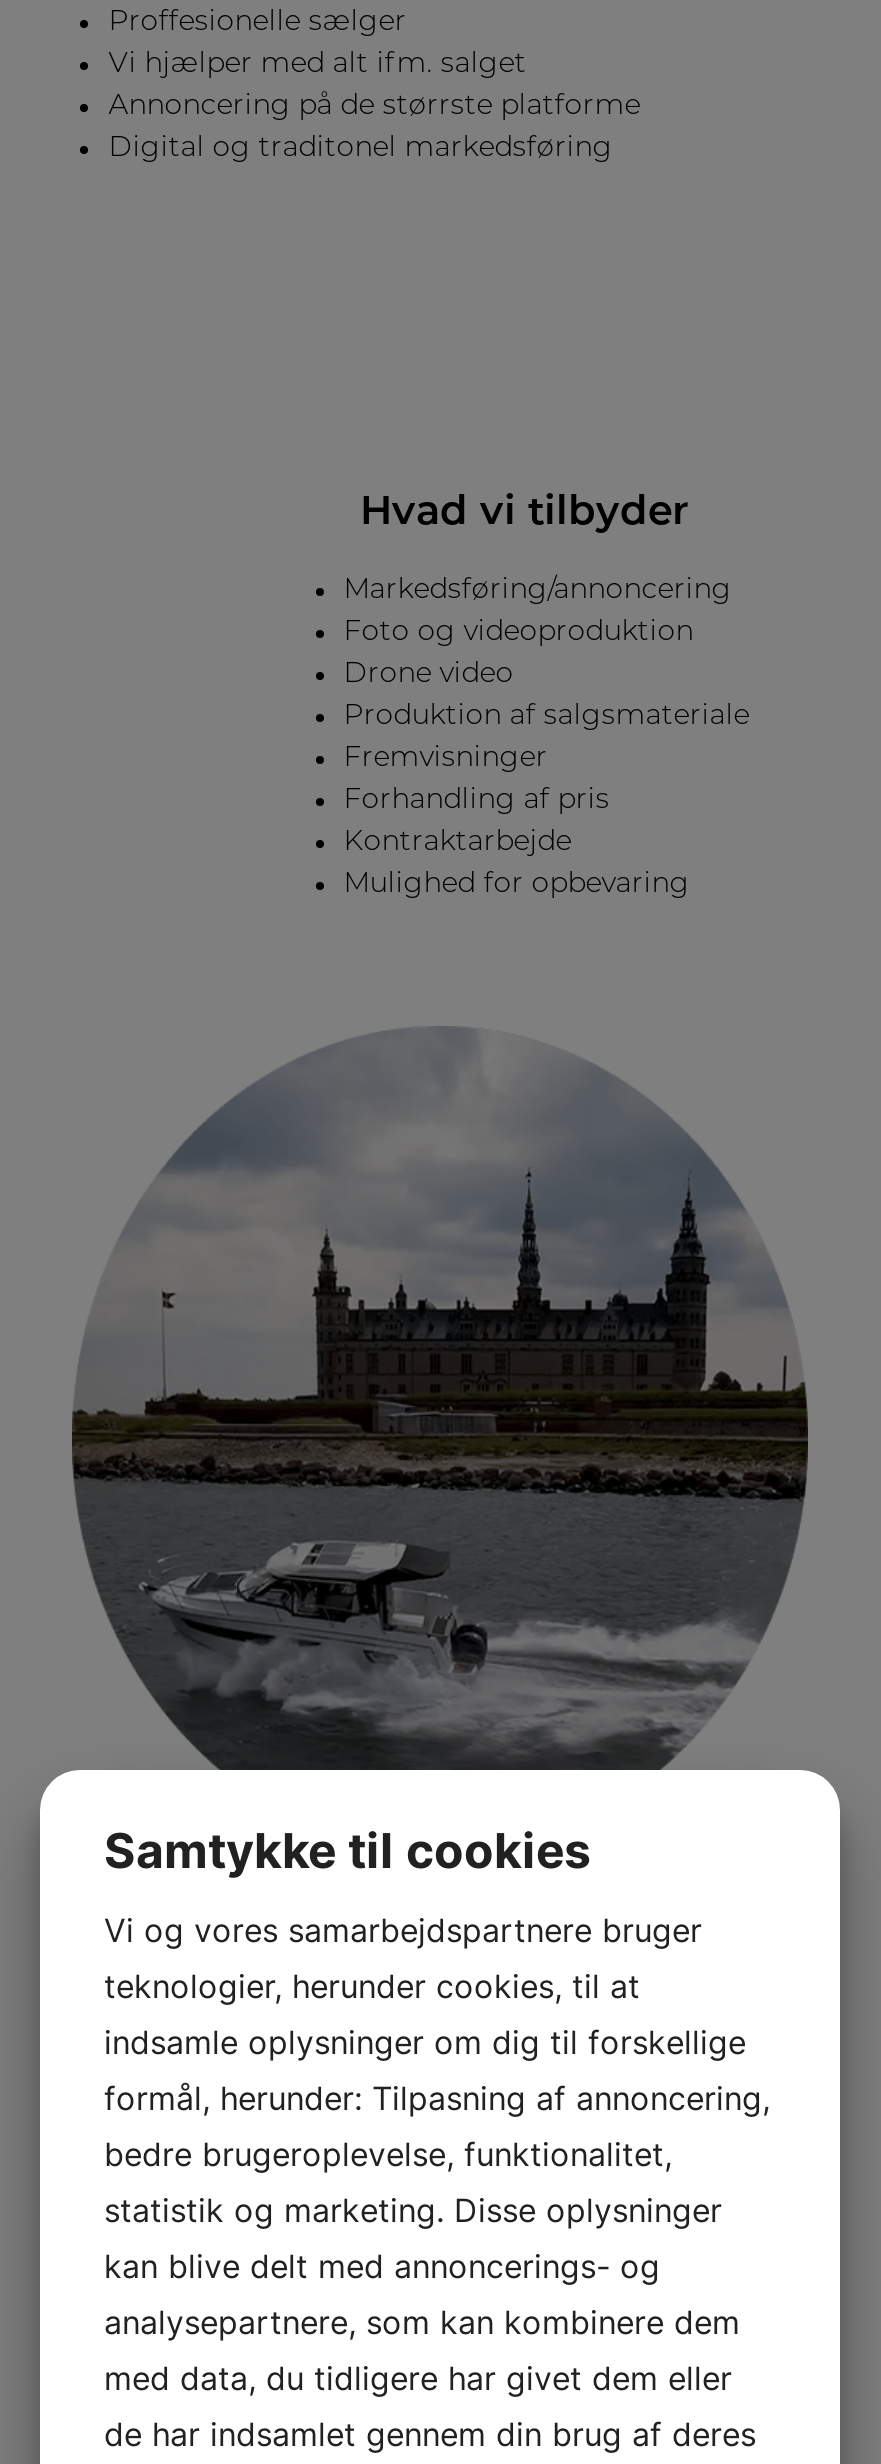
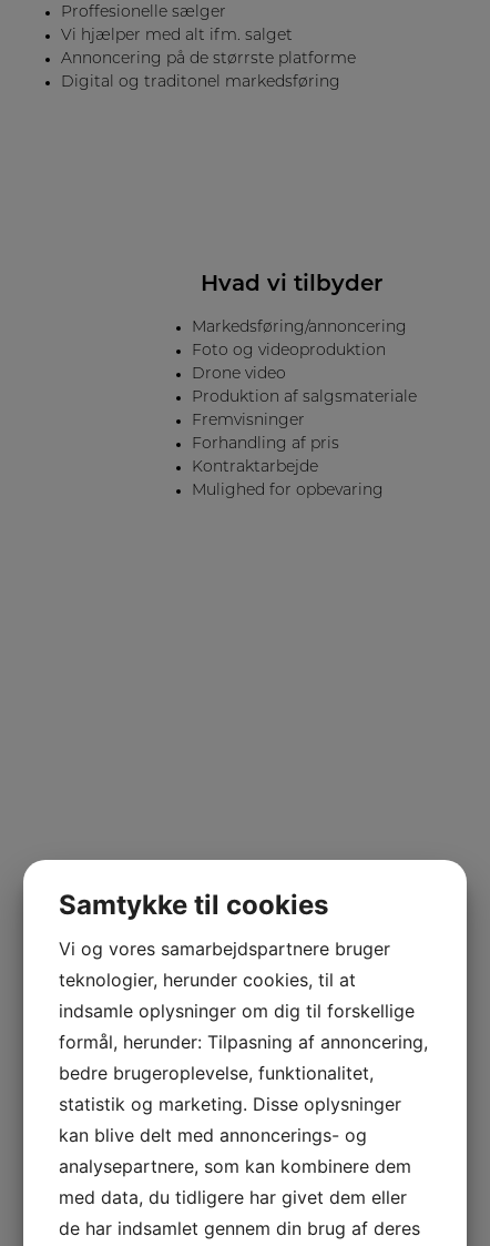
[70,1032,810,1770] [image] -> none

